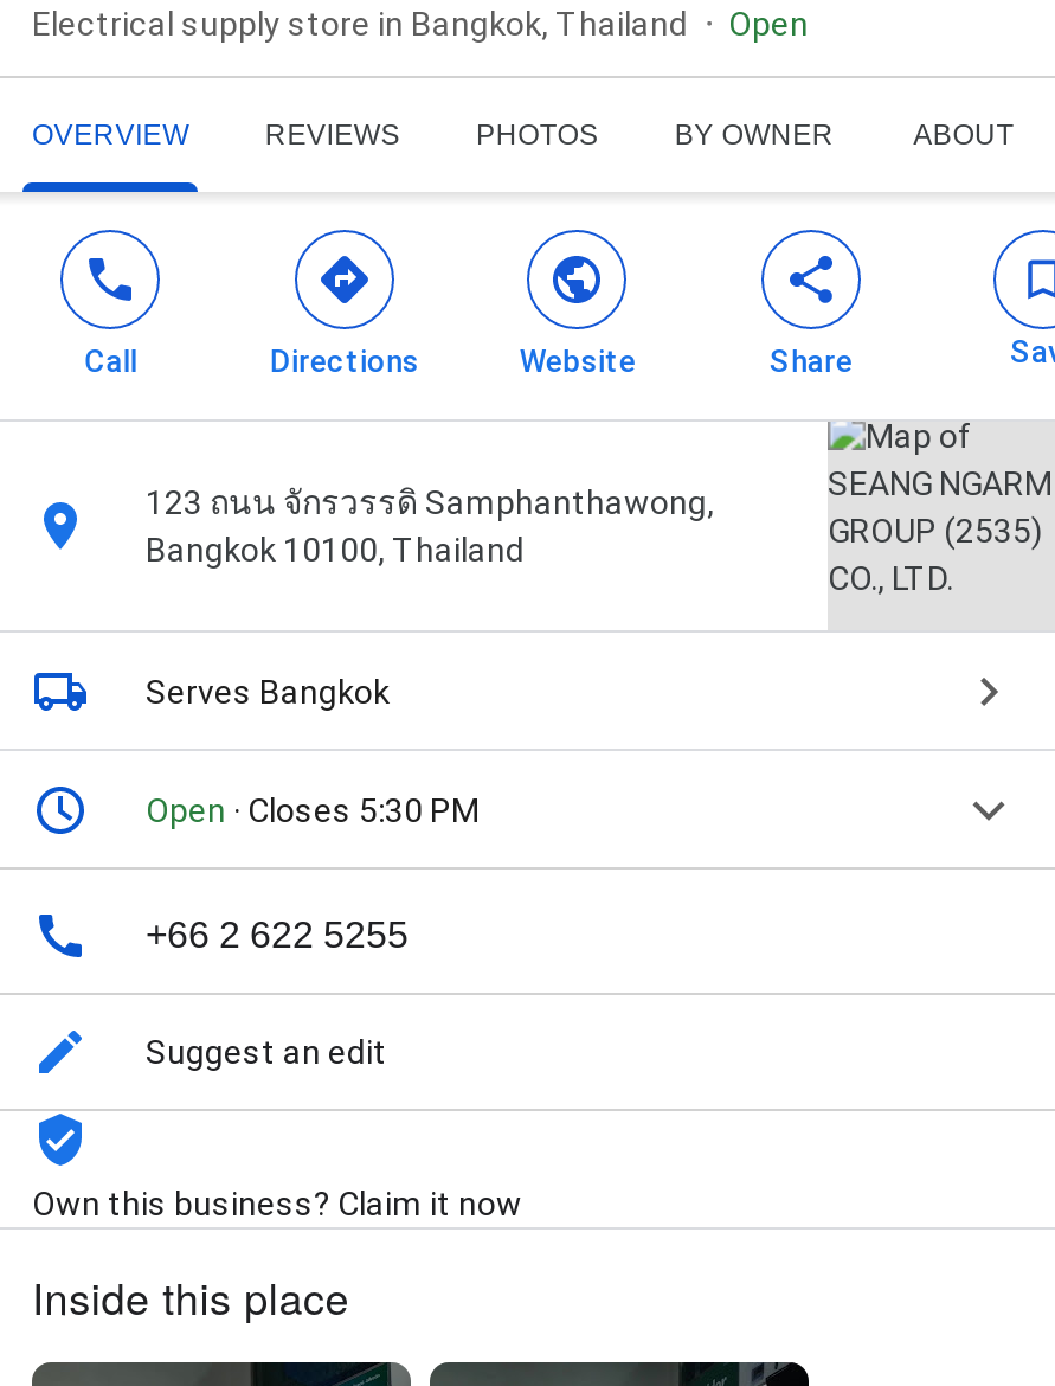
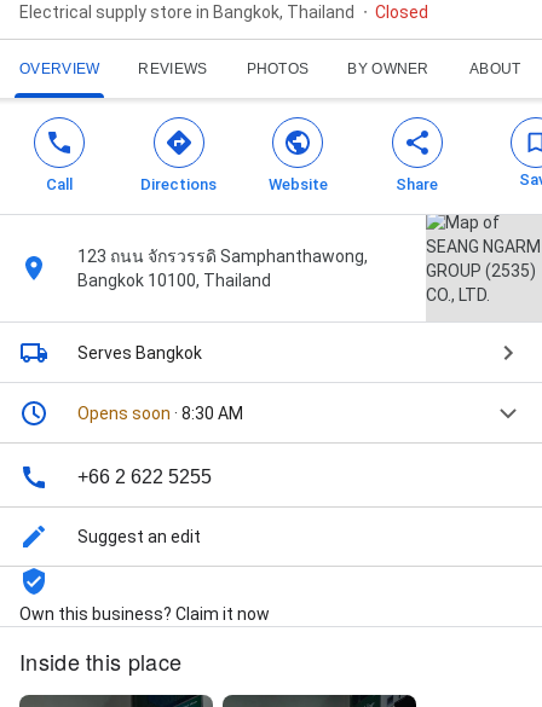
[728,5,809,43] Open -> [375,3,428,22] Closed
[146,792,480,830] Open · Closes 5:30 PM -> [77,404,243,423] Opens soon · 8:30 AM

